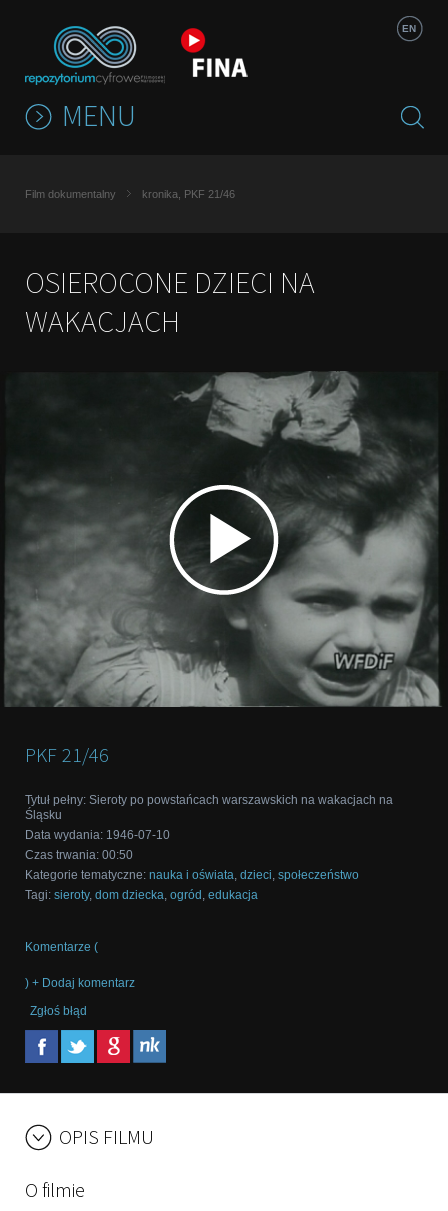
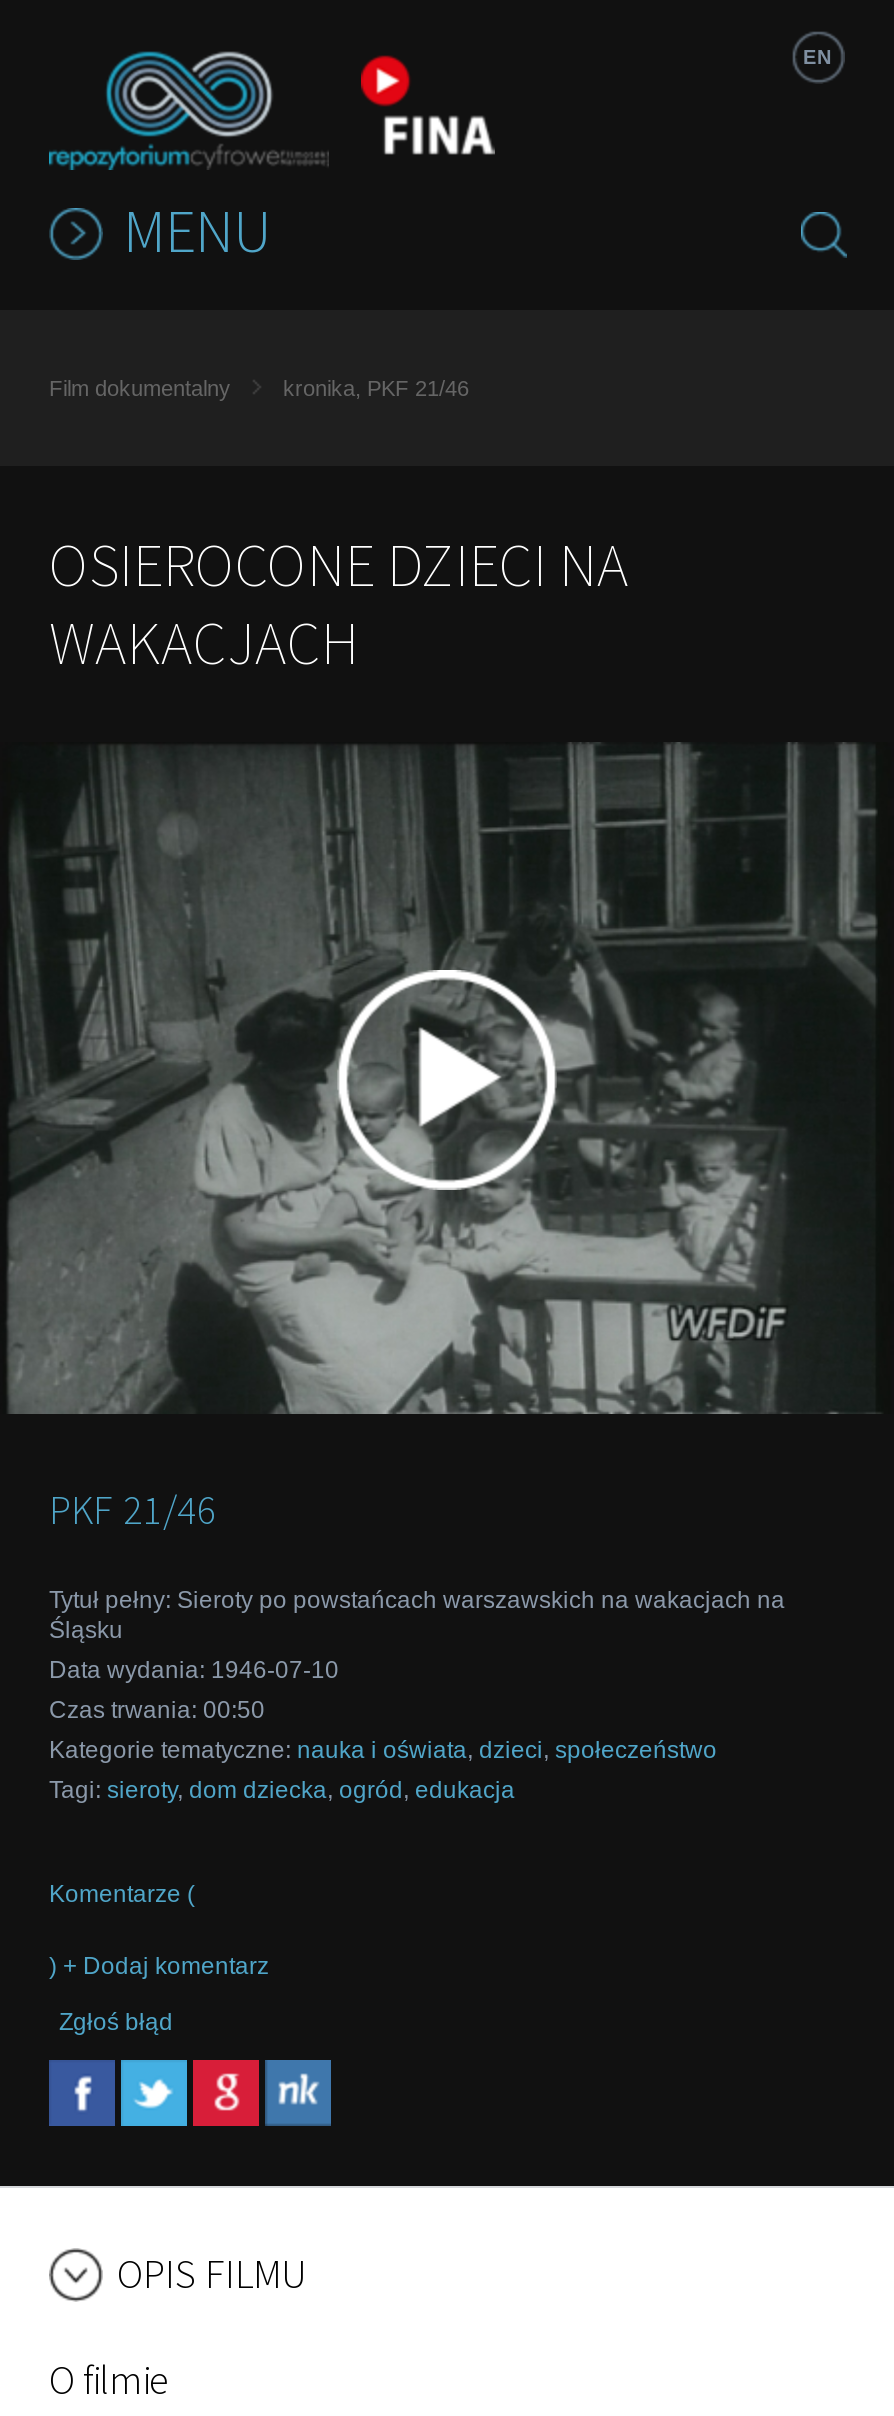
[5,371,440,707] [image] -> [11,742,877,1414] [image]

